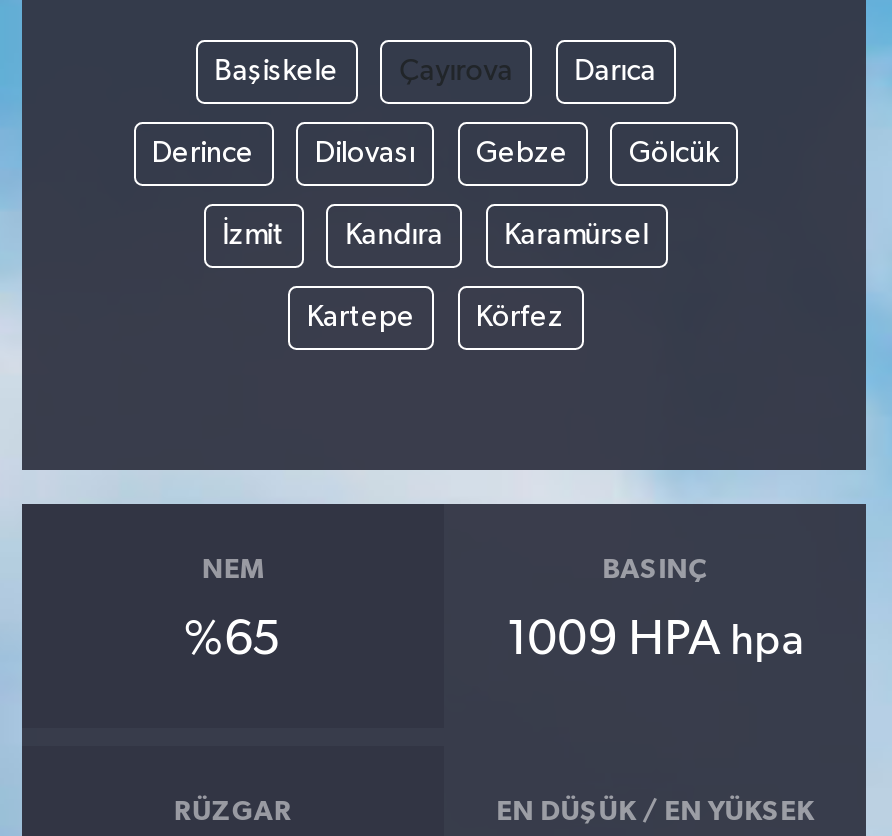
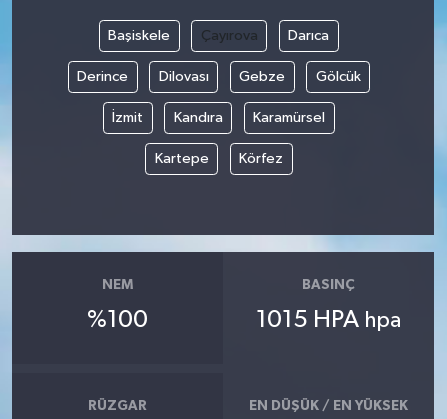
[184,615,282,663] %65 -> [87,308,148,332] %100
[506,615,804,663] 1009 HPA hpa -> [256,308,401,332] 1015 HPA hpa

